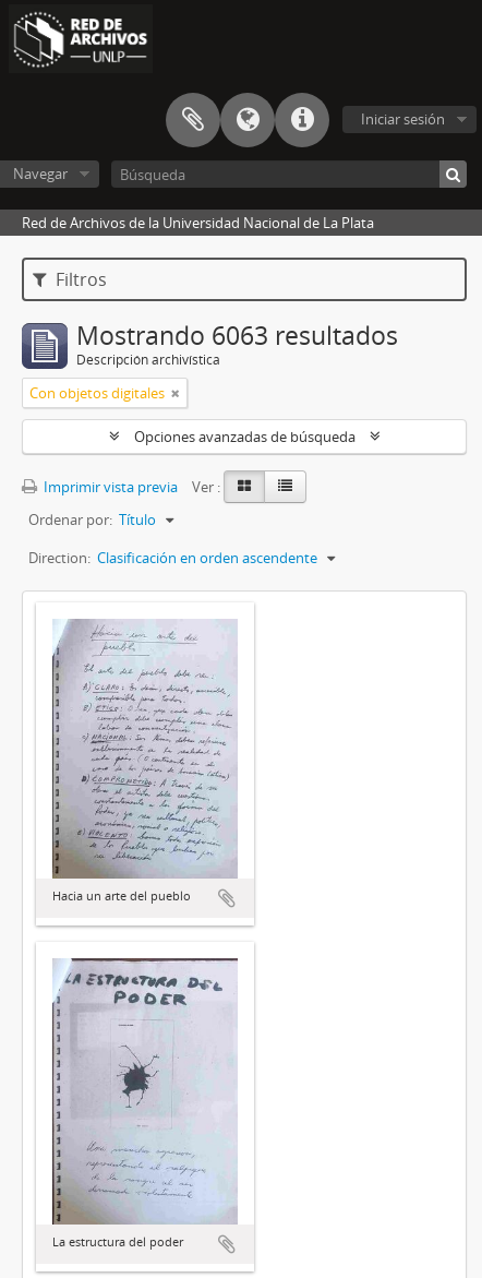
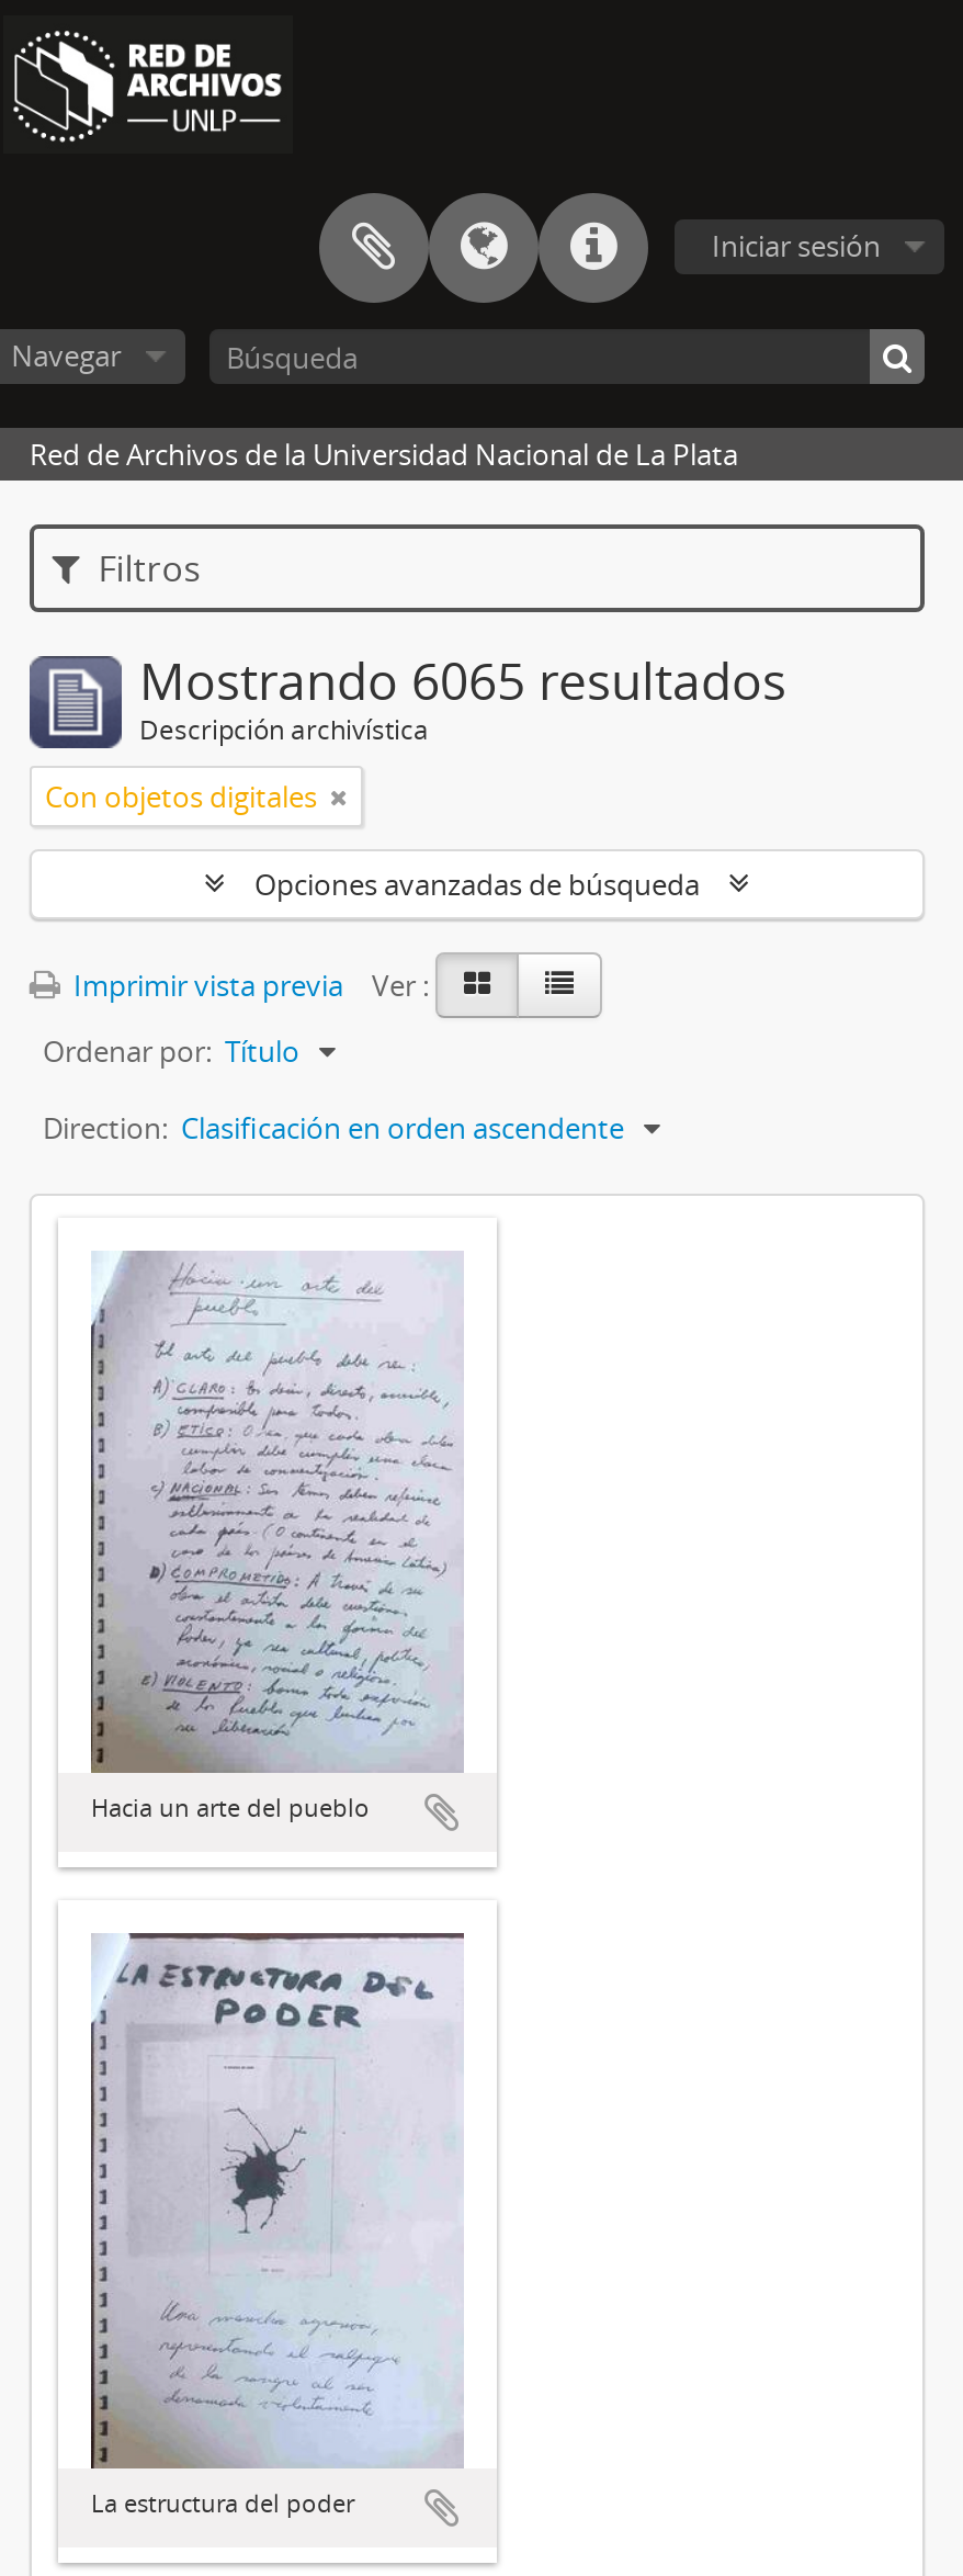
[76,319,398,353] Mostrando 6063 resultados -> [139,648,786,716] Mostrando 6065 resultados

